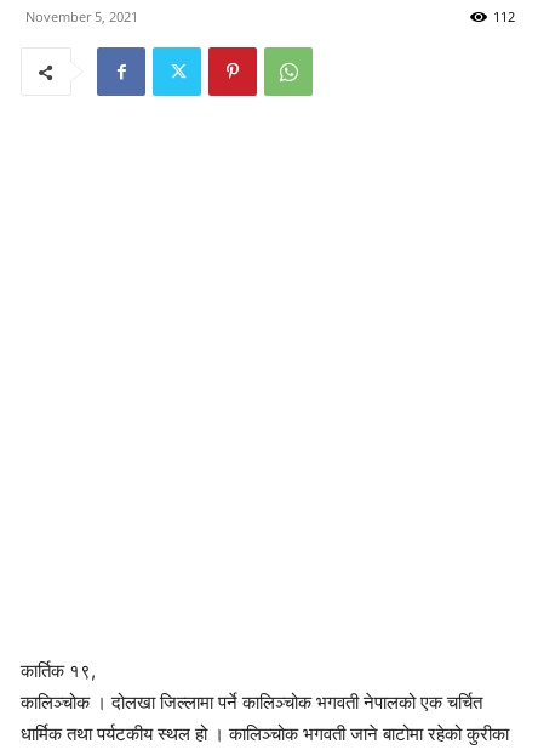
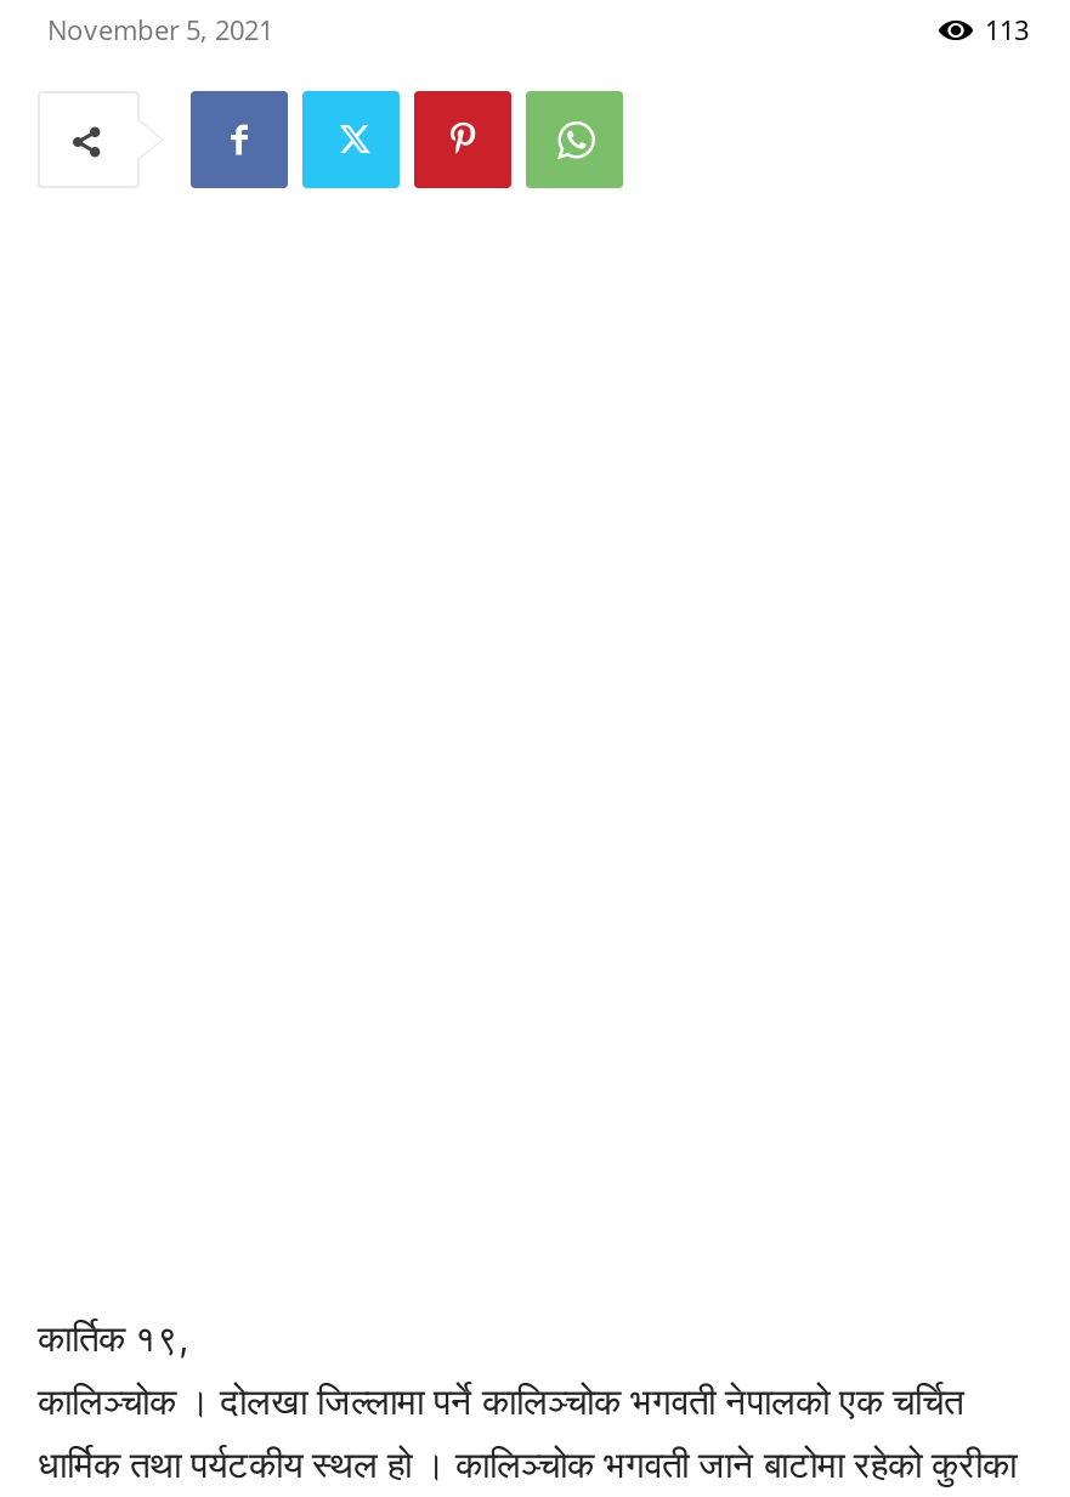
[493,7,515,25] 112 -> [985,11,1029,47] 113

